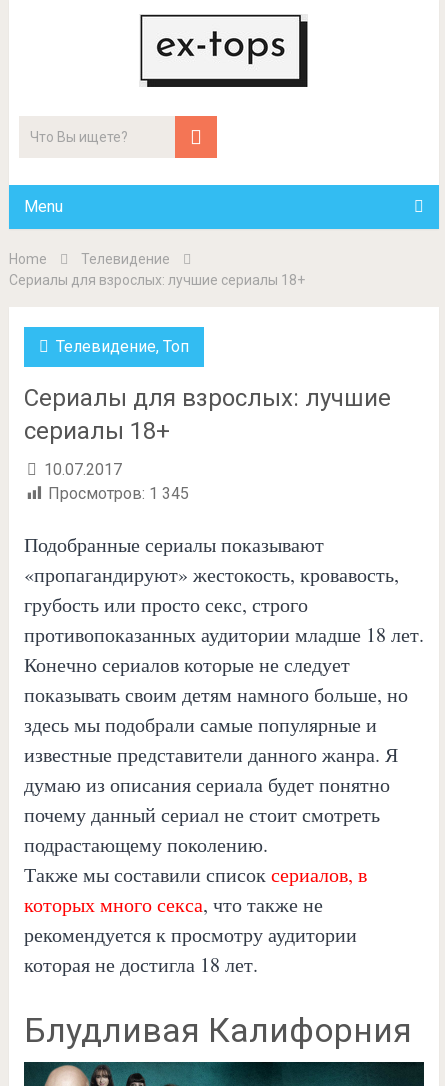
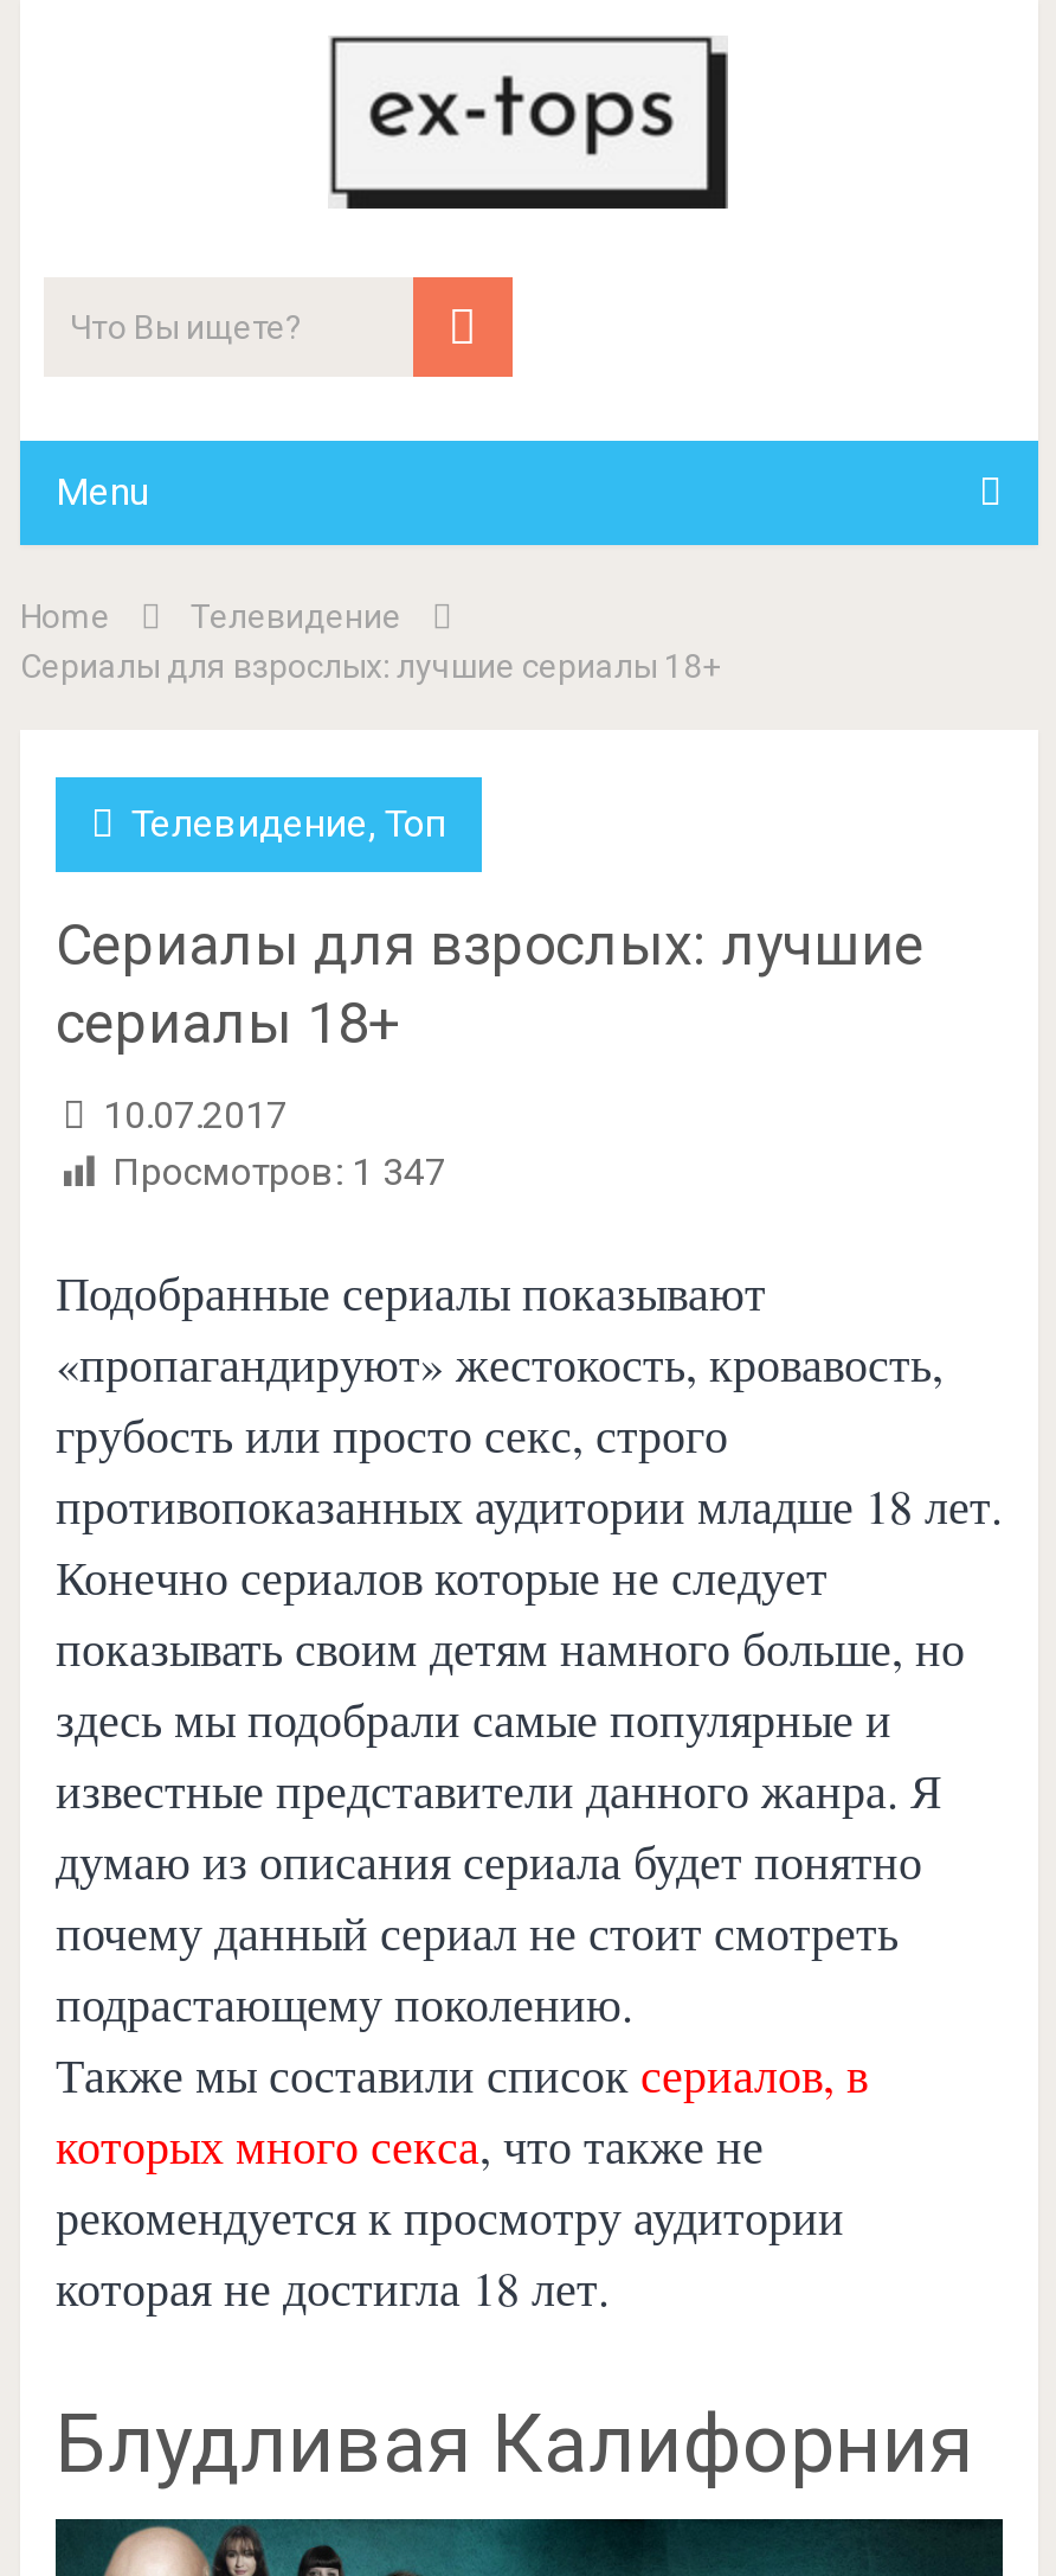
[48,484,189,503] Просмотров: 1 345 -> [112,1149,446,1194] Просмотров: 1 347

